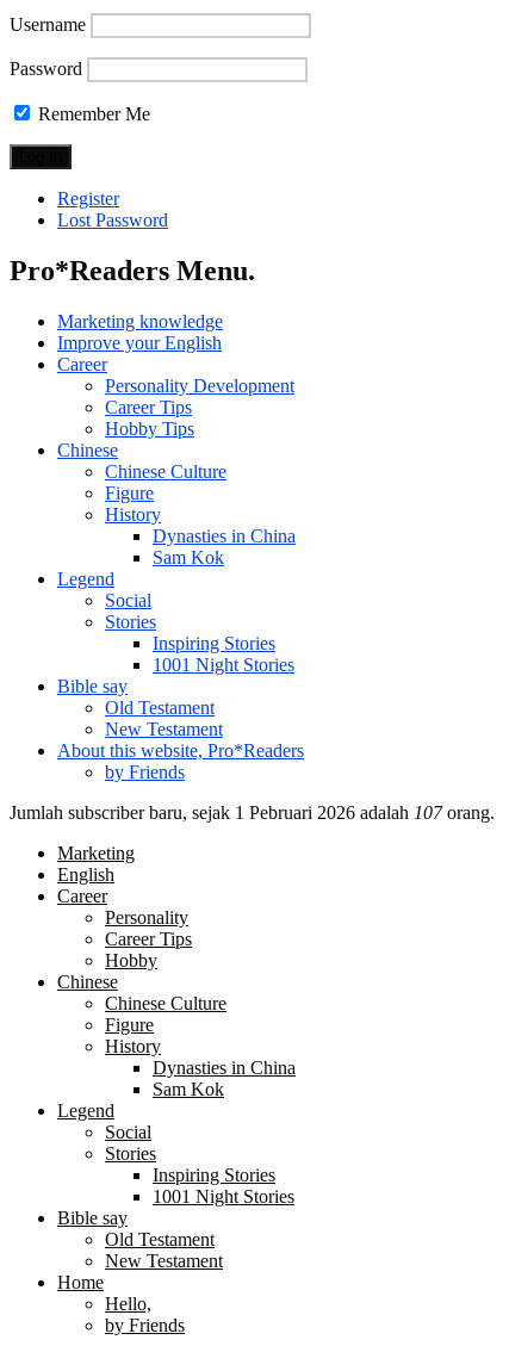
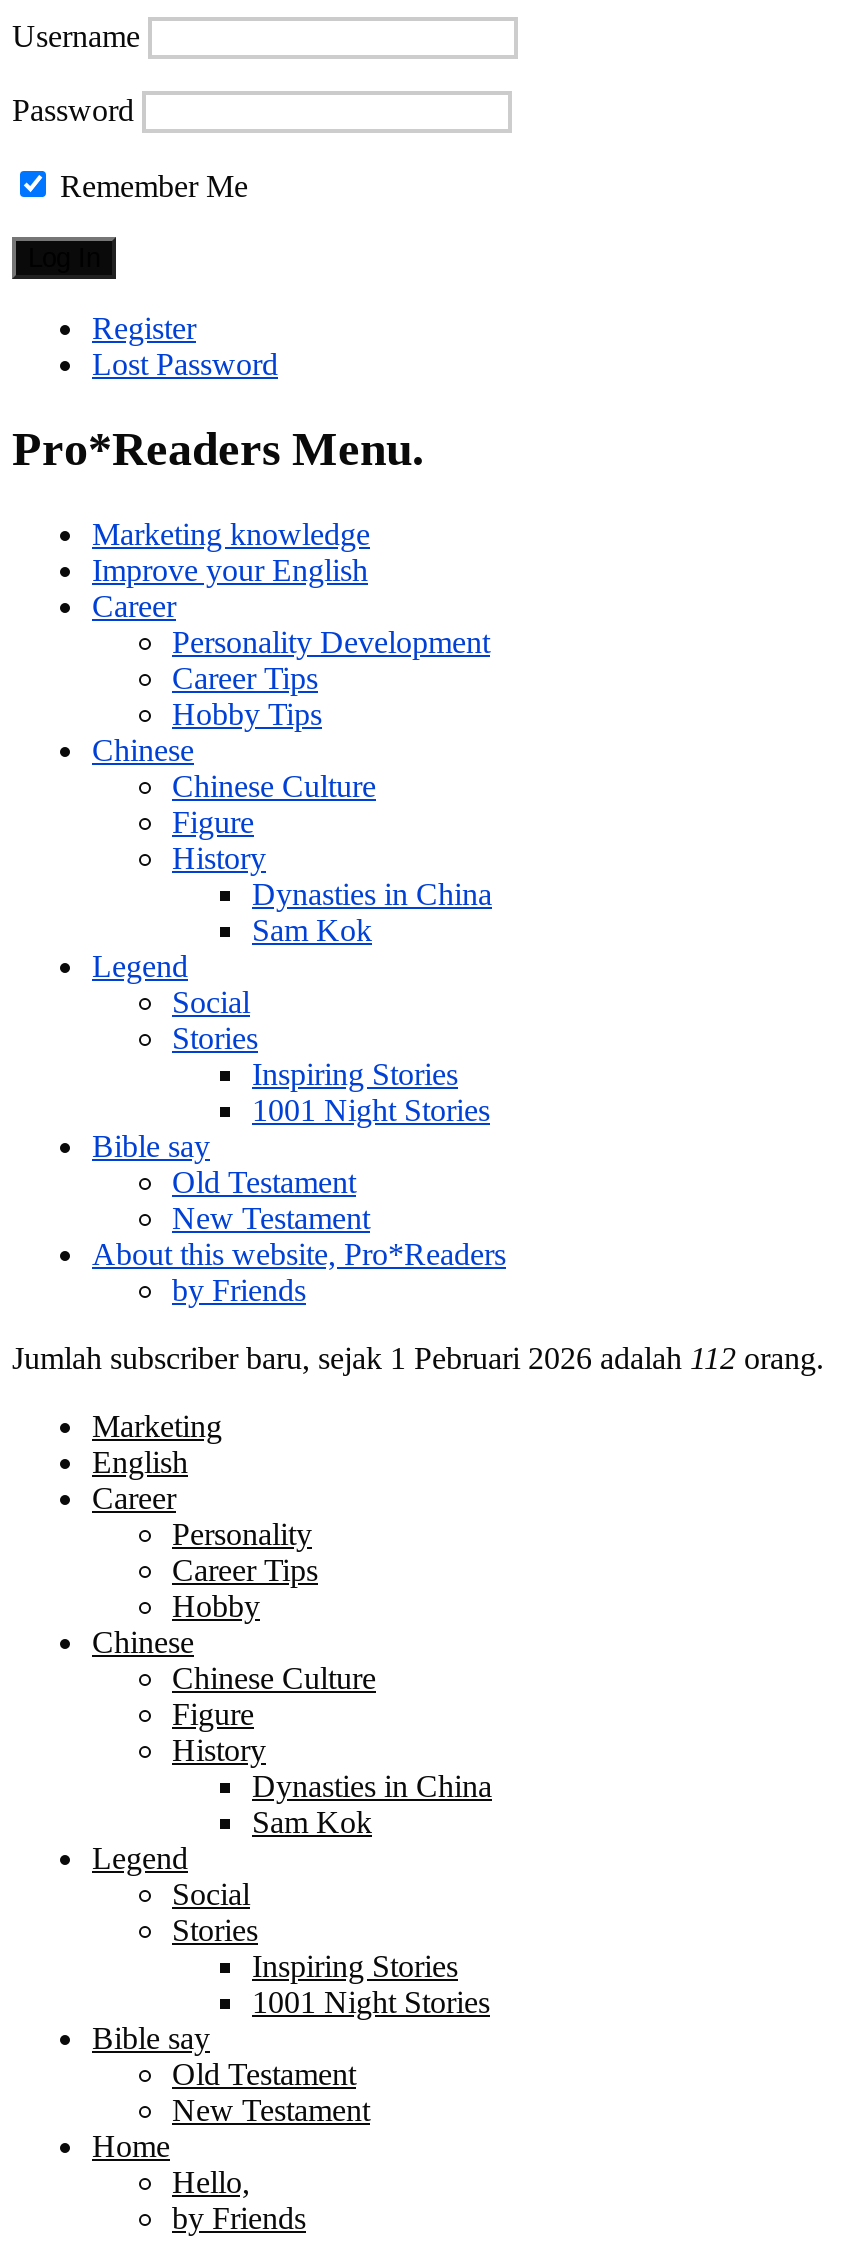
[10,802,495,822] Jumlah subscriber baru, sejak 1 Pebruari 2026 adalah 107 orang. -> [12,1340,824,1374] Jumlah subscriber baru, sejak 1 Pebruari 2026 adalah 112 orang.

